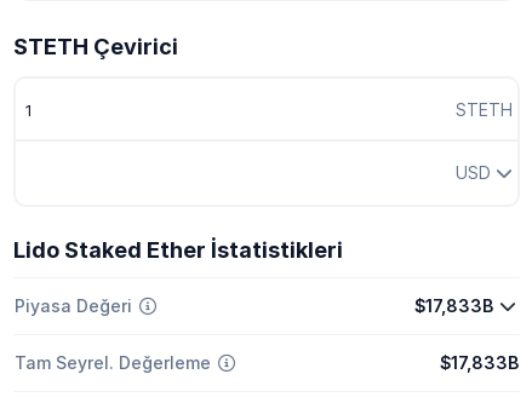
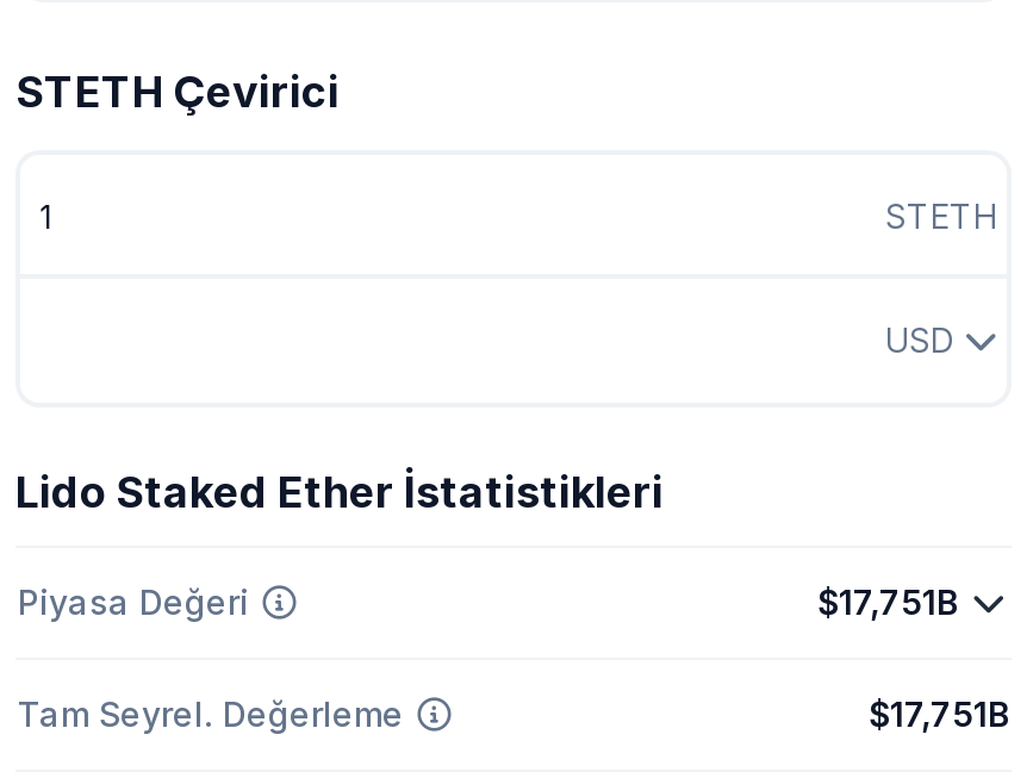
[414,295,493,316] $17,833B -> [817,581,958,622] $17,751B
[440,352,519,373] $17,833B -> [869,693,1009,734] $17,751B

